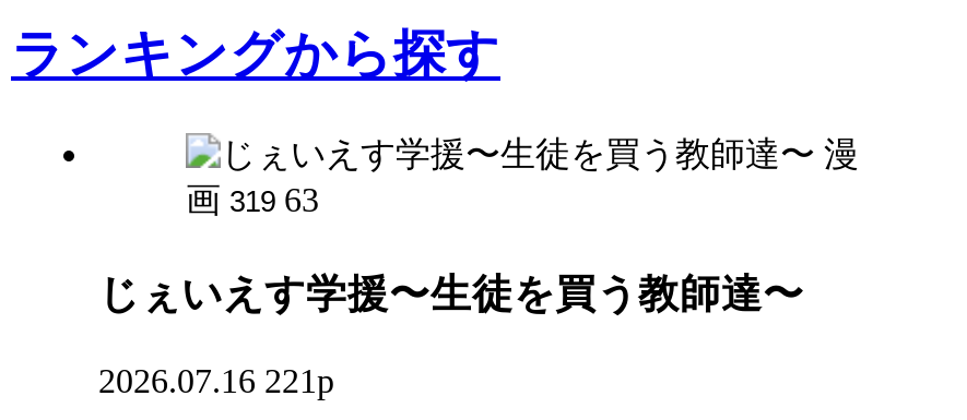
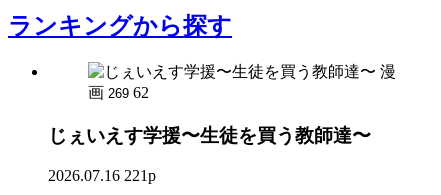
[186,181,319,218] 画 319 63 -> [88,84,149,101] 画 269 62

